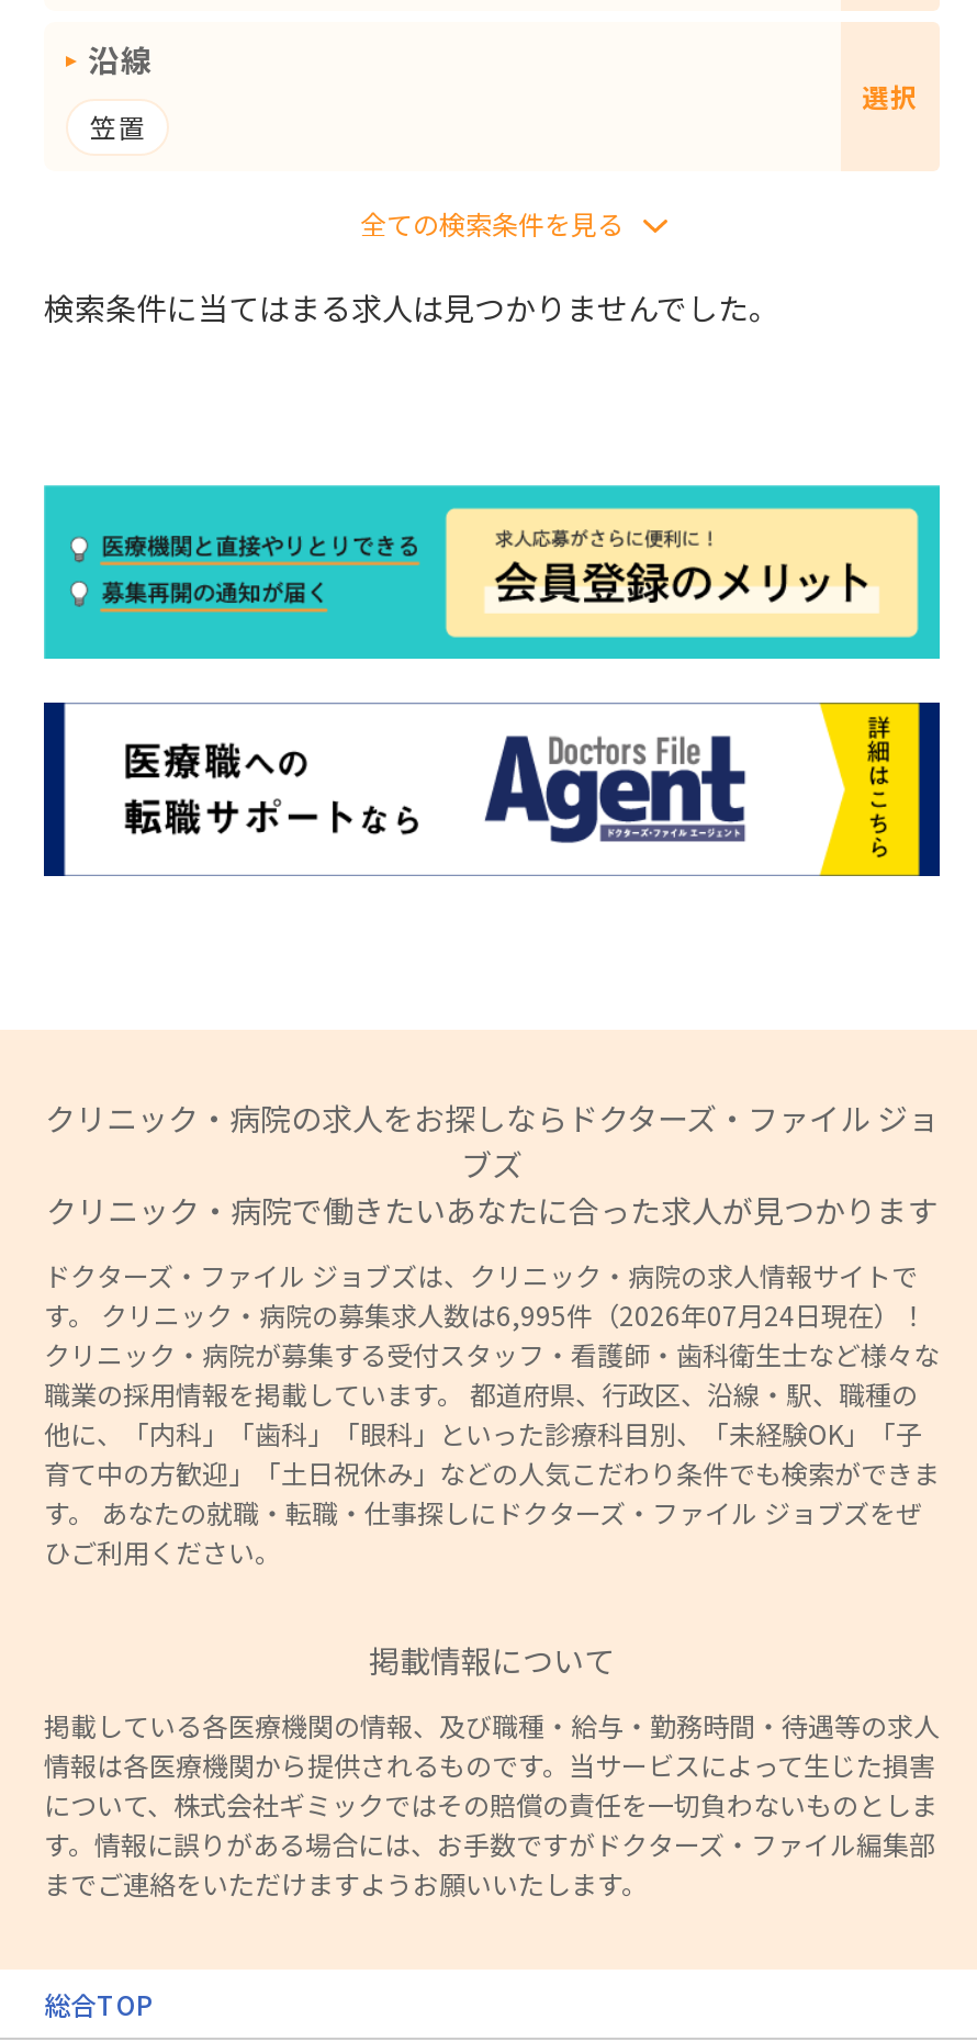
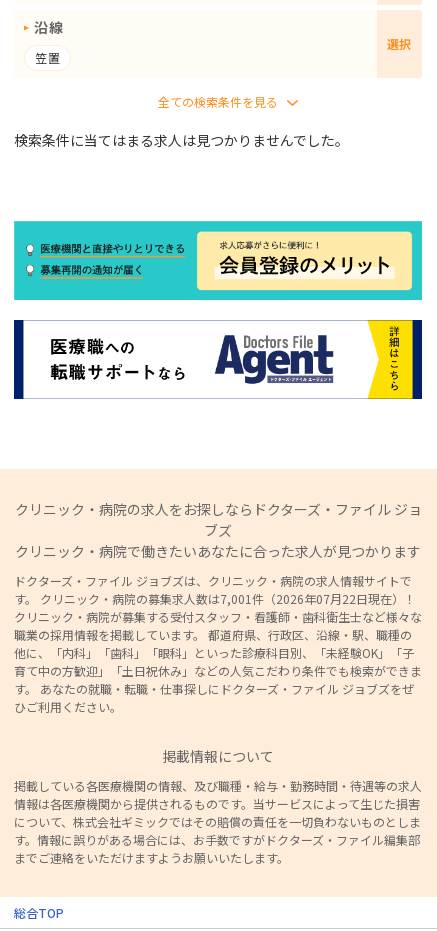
[44,1296,927,1333] す。 クリニック・病院の募集求人数は6,995件（2026年07月24日現在）！ -> [14,590,416,607] す。 クリニック・病院の募集求人数は7,001件（2026年07月22日現在）！

